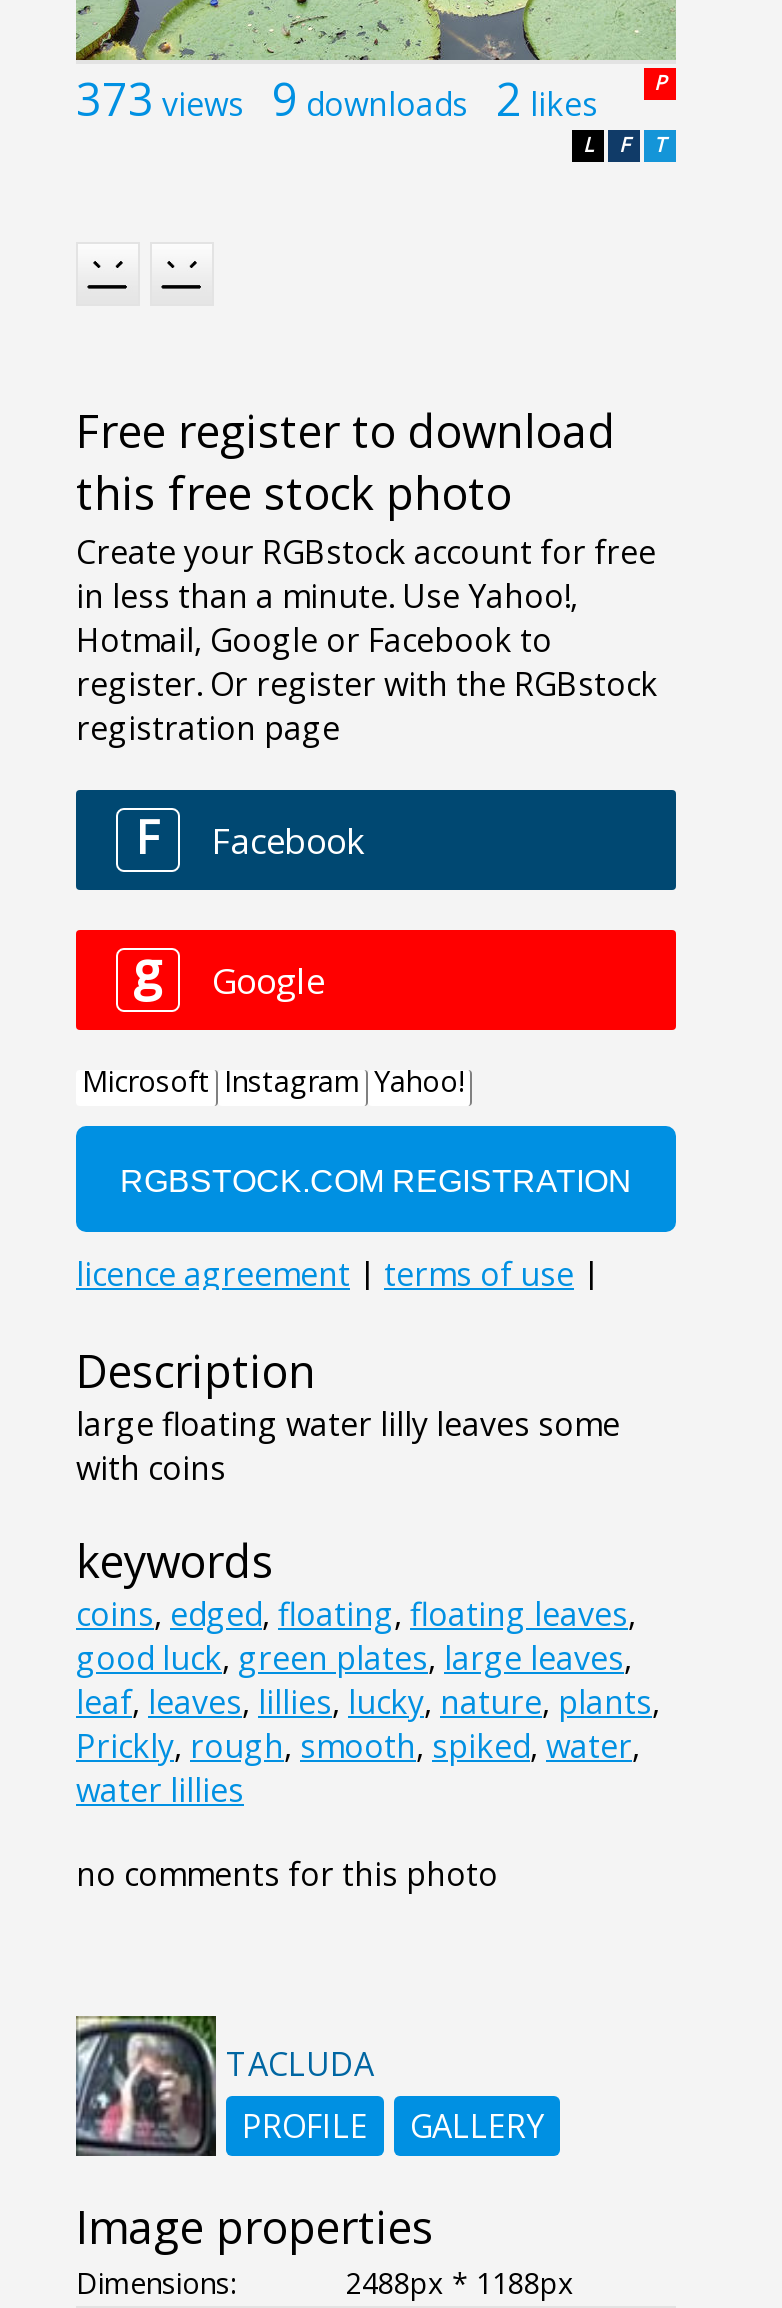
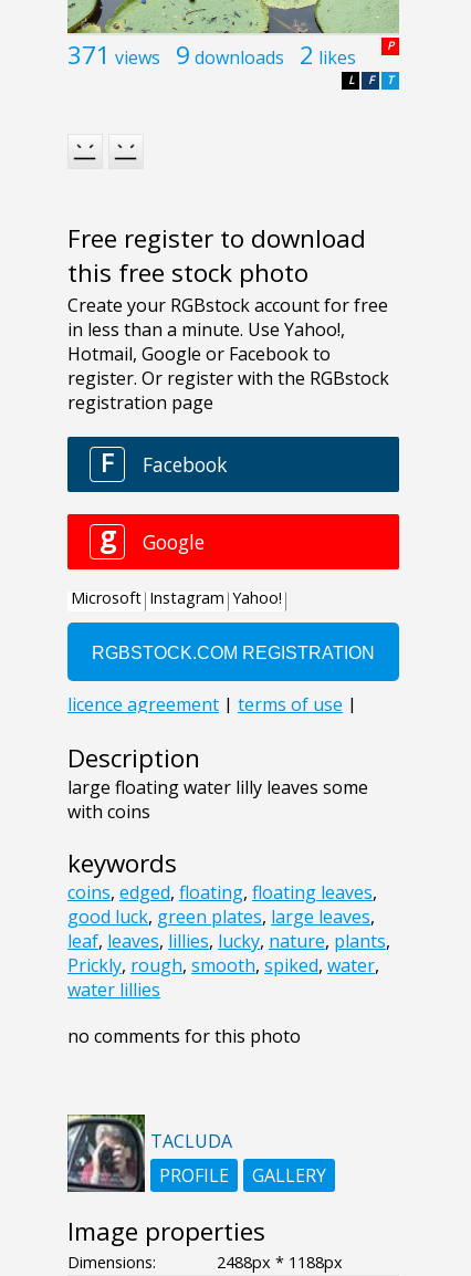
[76,68,598,130] 373 views 9 downloads 2 likes -> [67,37,356,72] 371 views 9 downloads 2 likes

